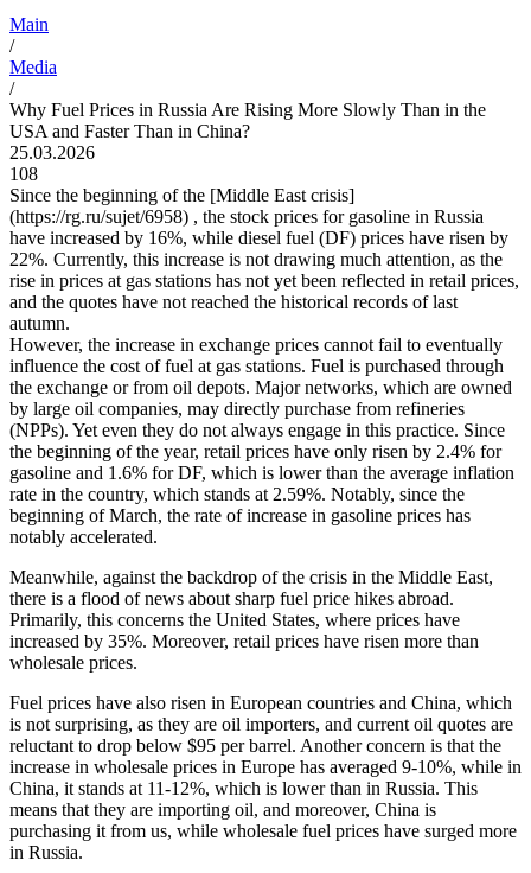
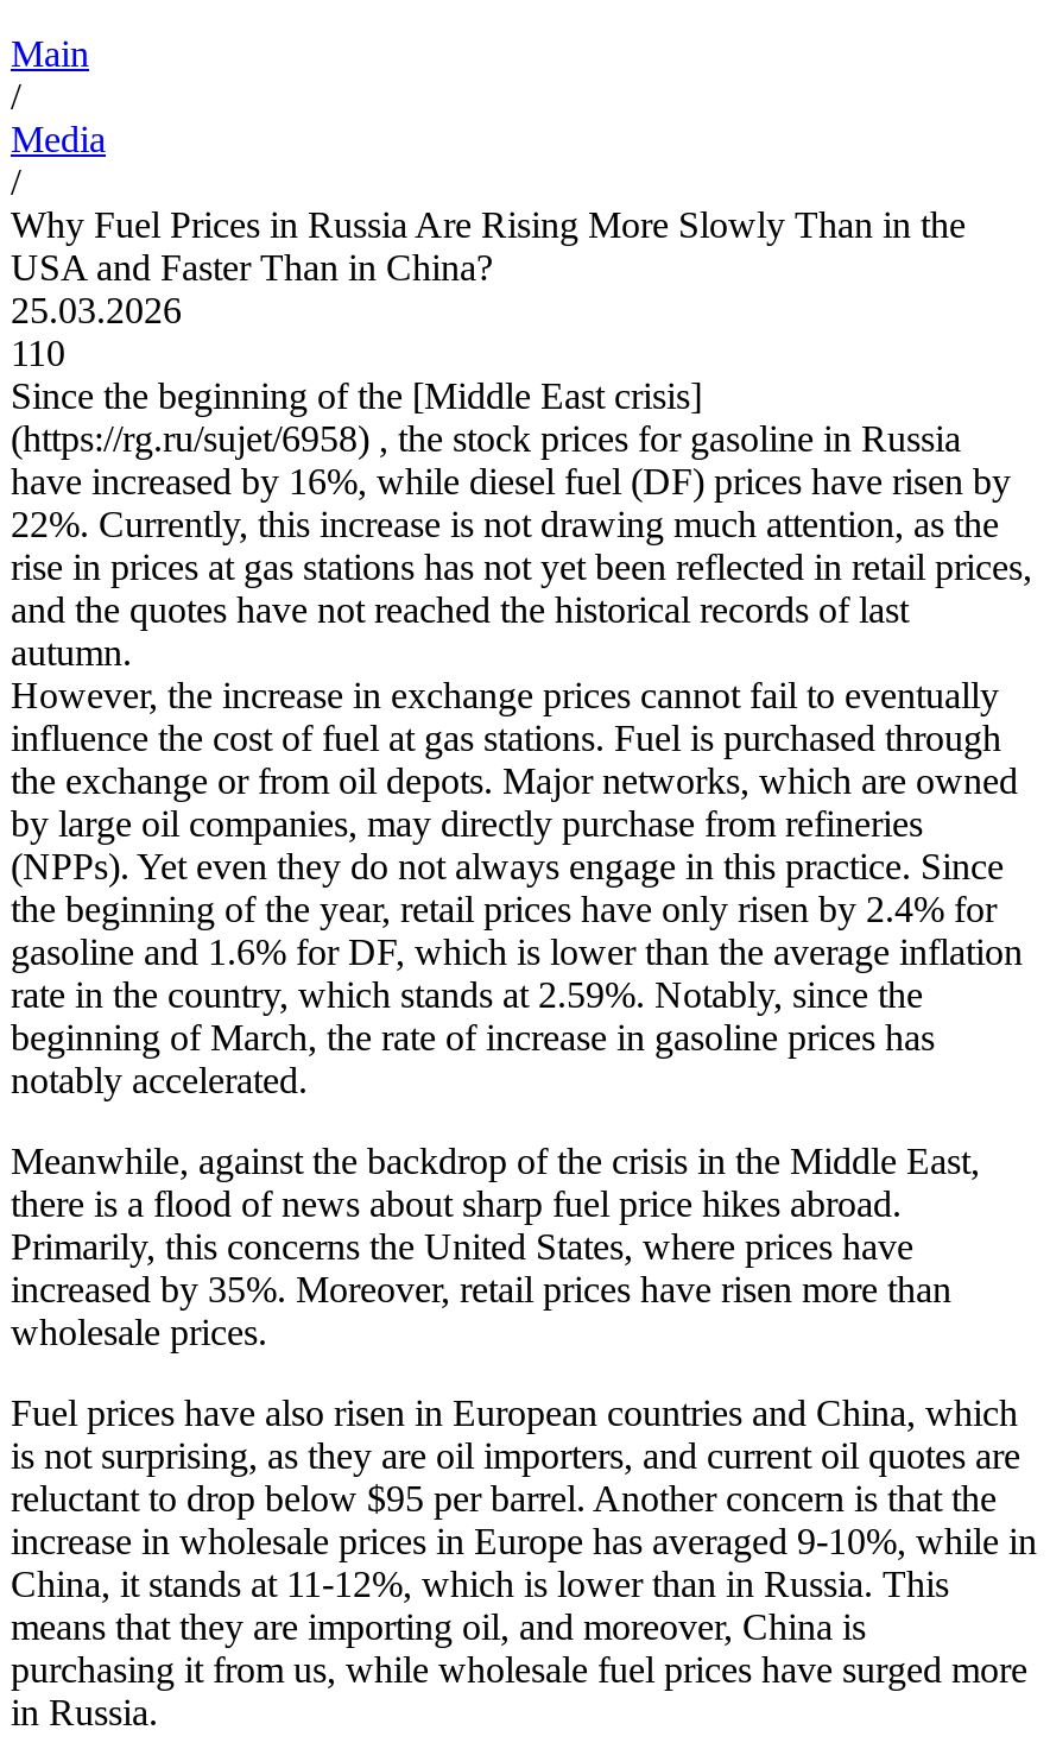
[9,164,38,184] 108 -> [11,332,65,373] 110

